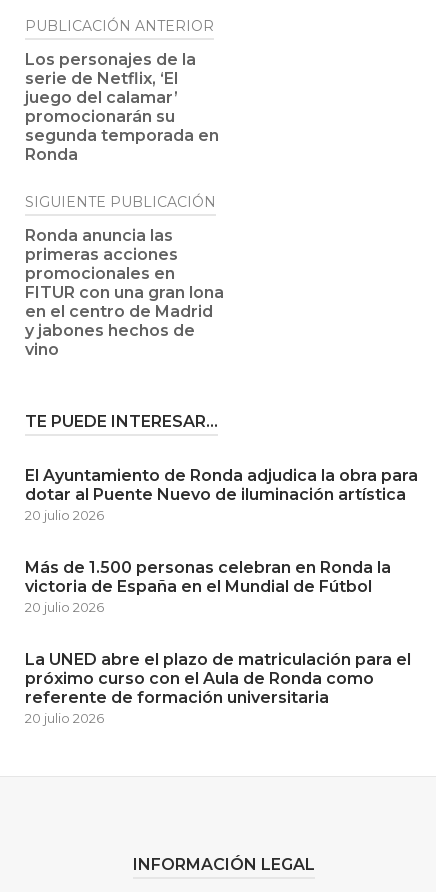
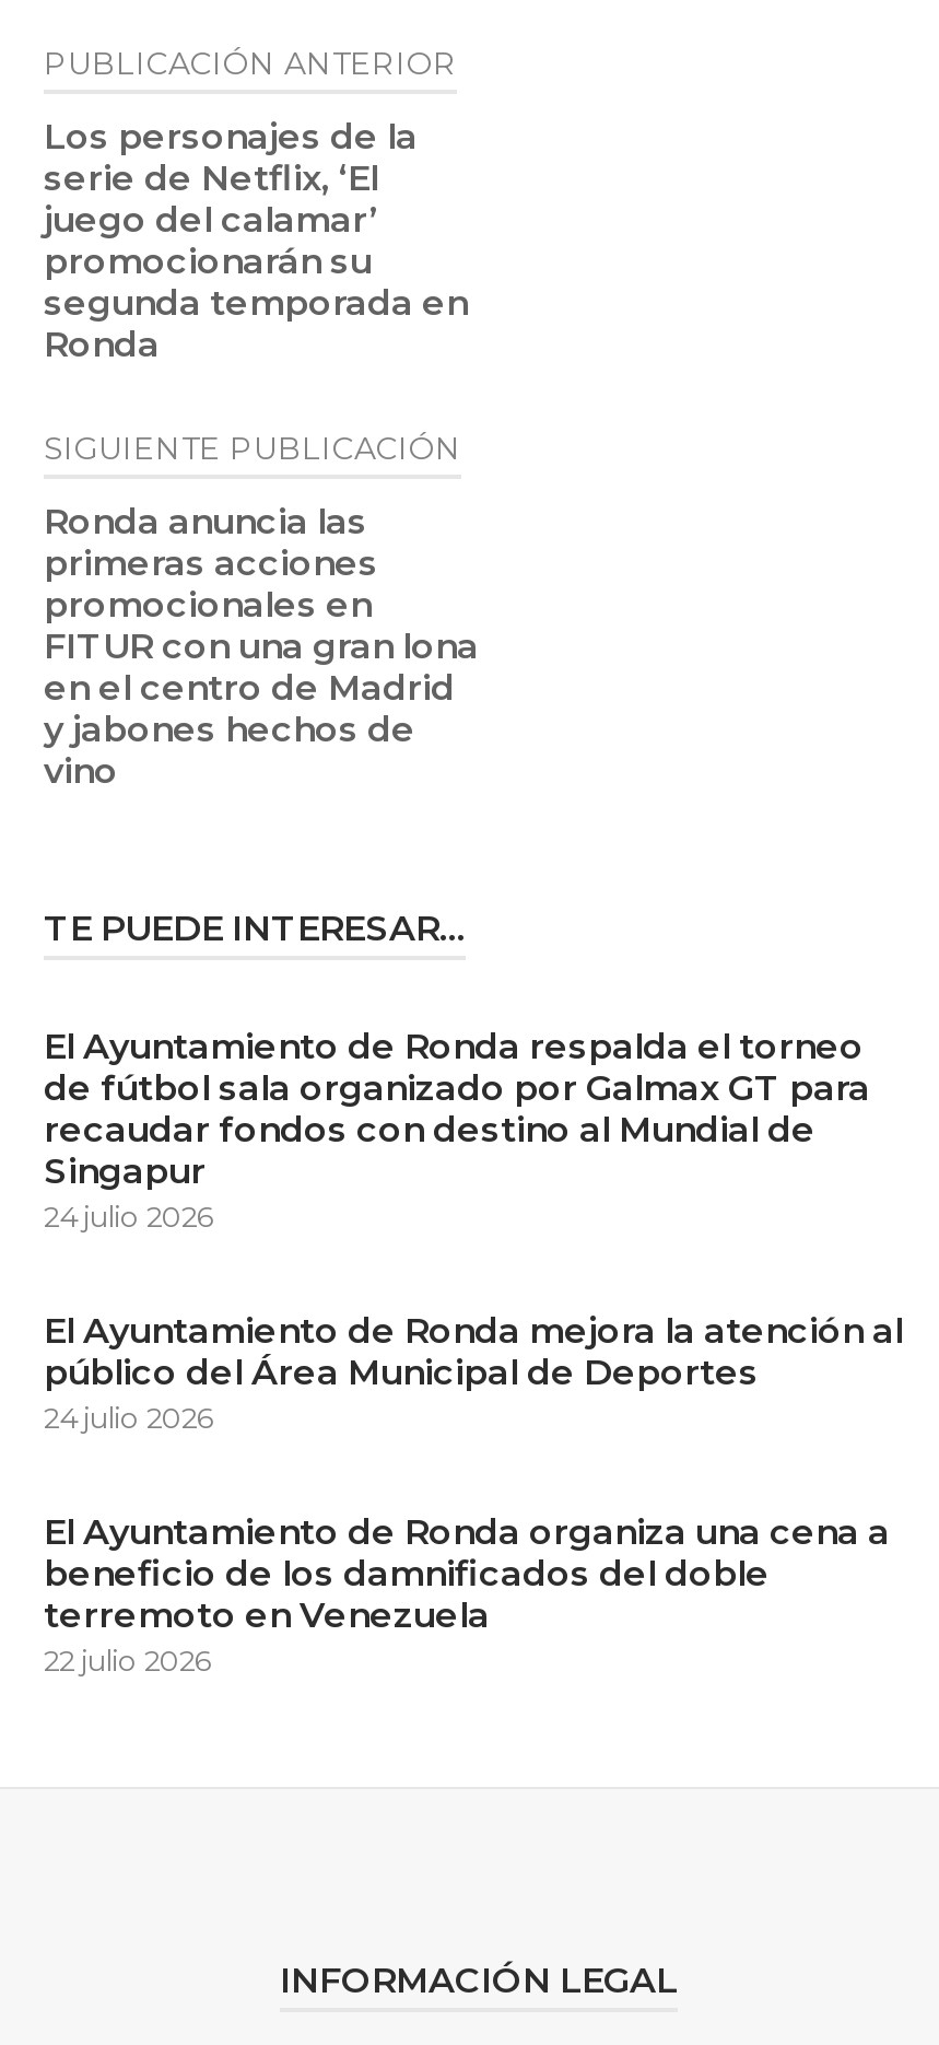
[25,466,418,523] El Ayuntamiento de Ronda adjudica la obra para | dotar al Puente Nuevo de iluminación artística | 20 julio 2026 -> [44,1026,870,1234] El Ayuntamiento de Ronda respalda el torneo | de fútbol sala organizado por Galmax GT para | recaudar fondos con destino al Mundial de | Singapur | 24 julio 2026
[25,558,391,615] Más de 1.500 personas celebran en Ronda la | victoria de España en el Mundial de Fútbol | 20 julio 2026 -> [44,1310,903,1435] El Ayuntamiento de Ronda mejora la atención al | público del Área Municipal de Deportes | 24 julio 2026
[25,650,411,726] La UNED abre el plazo de matriculación para el | próximo curso con el Aula de Ronda como | referente de formación universitaria | 20 julio 2026 -> [44,1511,890,1678] El Ayuntamiento de Ronda organiza una cena a | beneficio de los damnificados del doble | terremoto en Venezuela | 22 julio 2026

